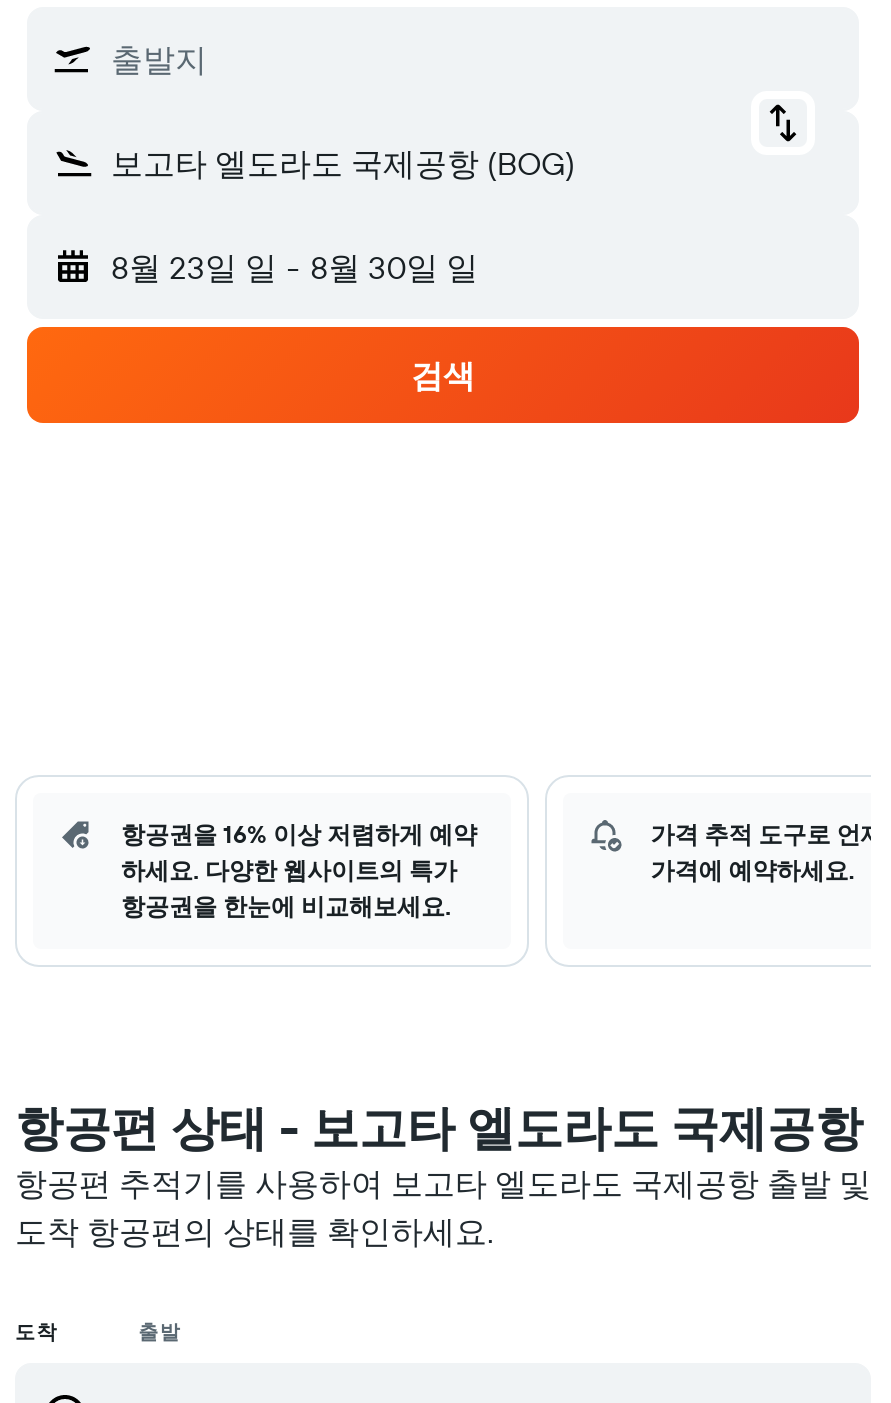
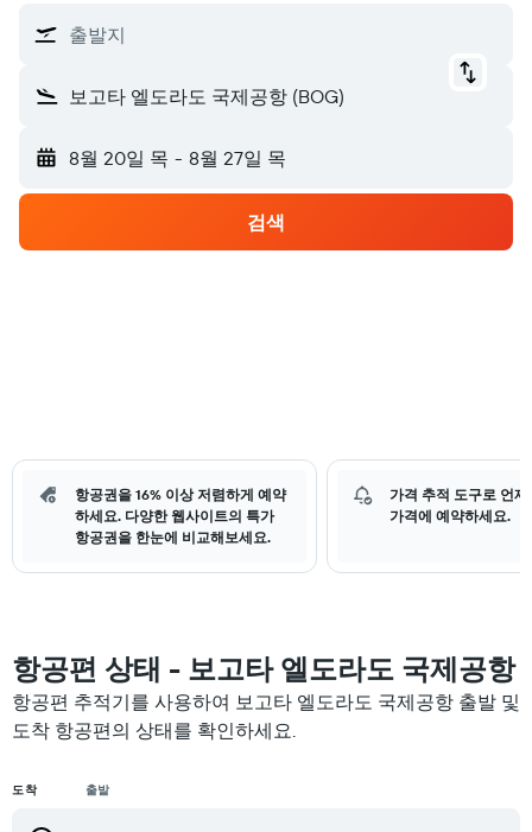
[111,247,478,287] 8월 23일 일 - 8월 30일 일 -> [69,146,286,170] 8월 20일 목 - 8월 27일 목

